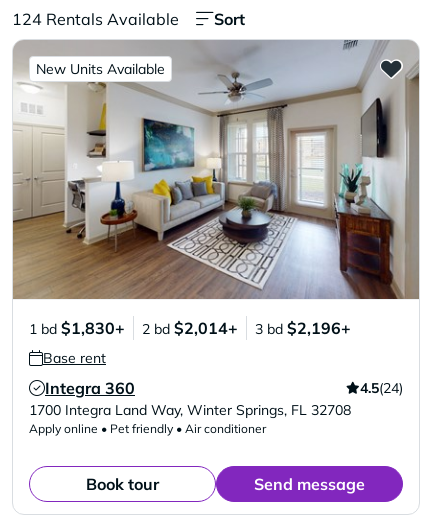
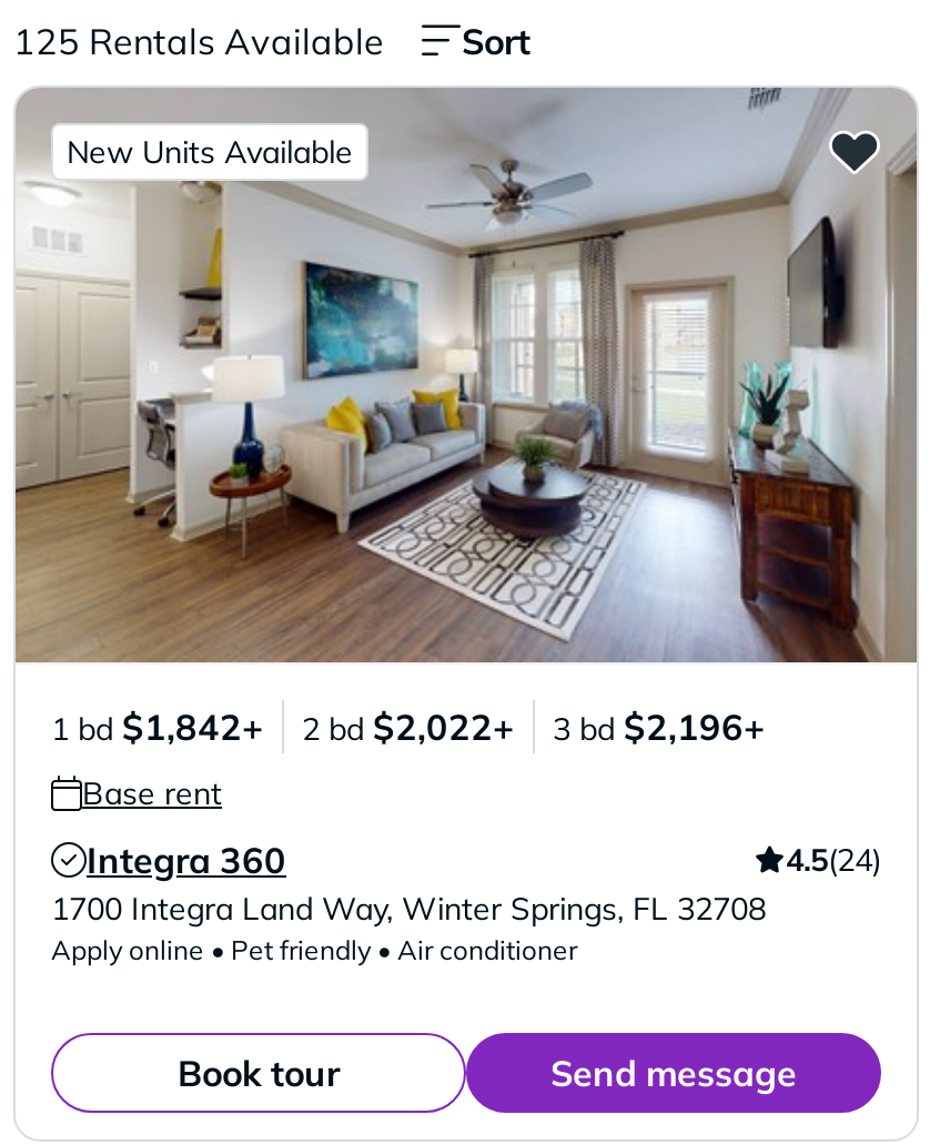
[12,9,179,29] 124 Rentals Available -> [13,19,384,63] 125 Rentals Available
[29,318,125,338] 1 bd $1,830+ -> [51,705,264,749] 1 bd $1,842+
[142,318,238,338] 2 bd $2,014+ -> [302,705,515,749] 2 bd $2,022+

